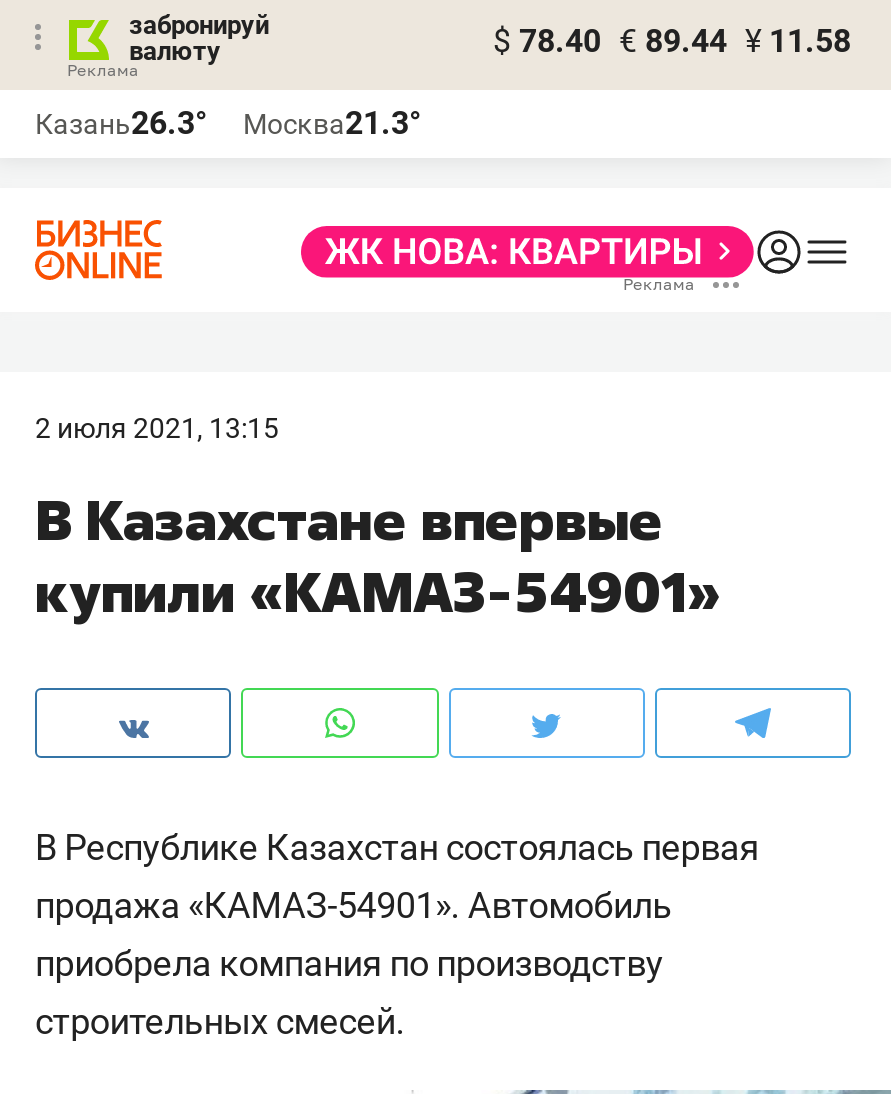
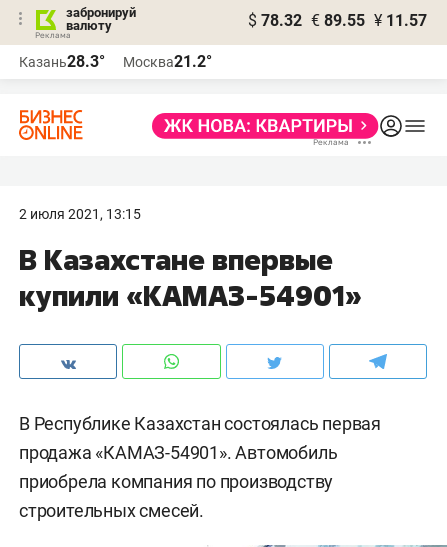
[493,22,851,60] $ 78.40 € 89.44 ¥ 11.58 -> [248,11,427,30] $ 78.32 € 89.55 ¥ 11.57
[35,104,207,142] Казань26.3° -> [19,52,105,71] Казань28.3°
[243,104,421,142] Москва21.3° -> [123,52,212,71] Москва21.2°

